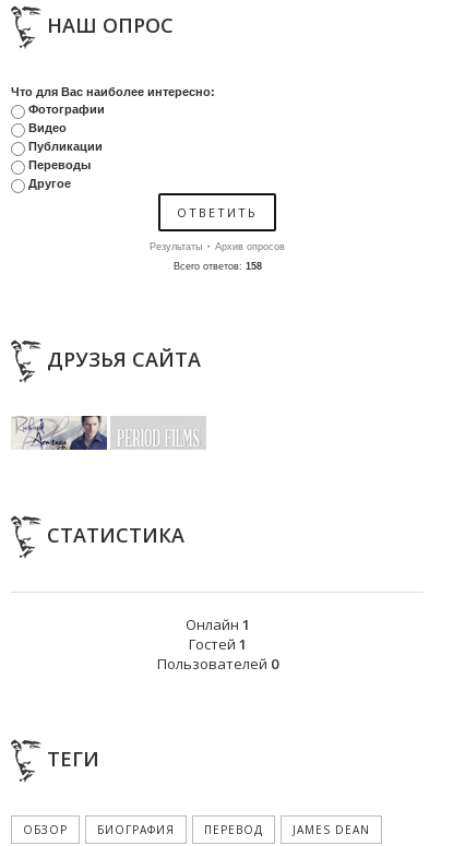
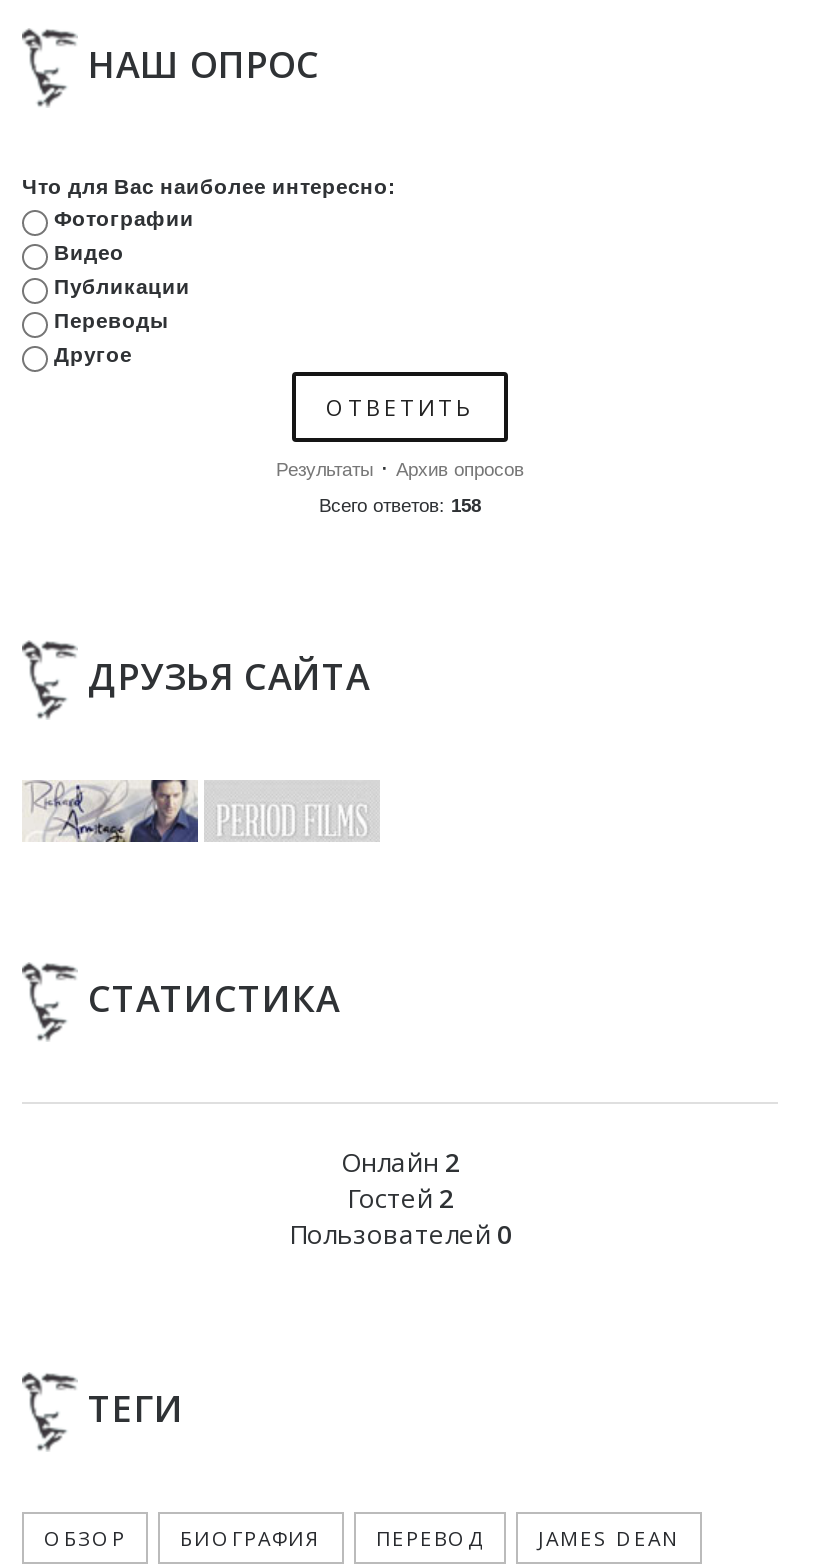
[185,615,249,634] Онлайн 1 -> [341,1144,459,1180] Онлайн 2
[188,634,246,654] Гостей 1 -> [347,1180,453,1216] Гостей 2

